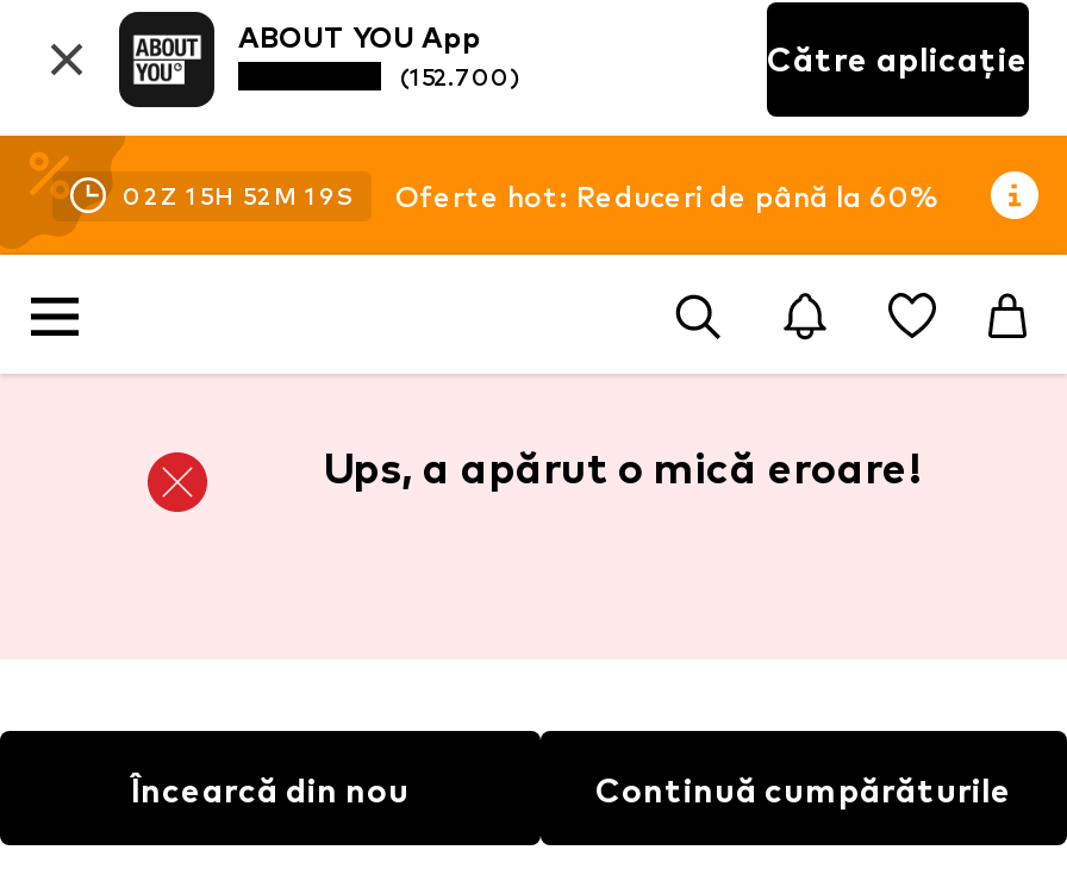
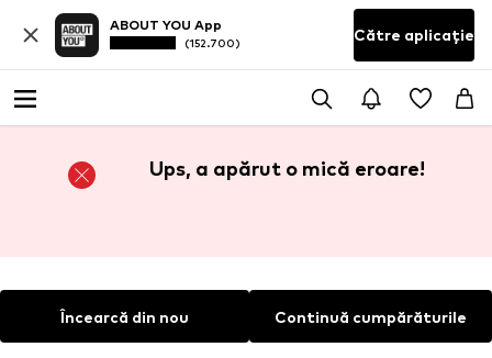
[123,177,941,213] 02 Z 15H 52 M 19 S | Oferte hot: Reduceri de până la 60% -> none

